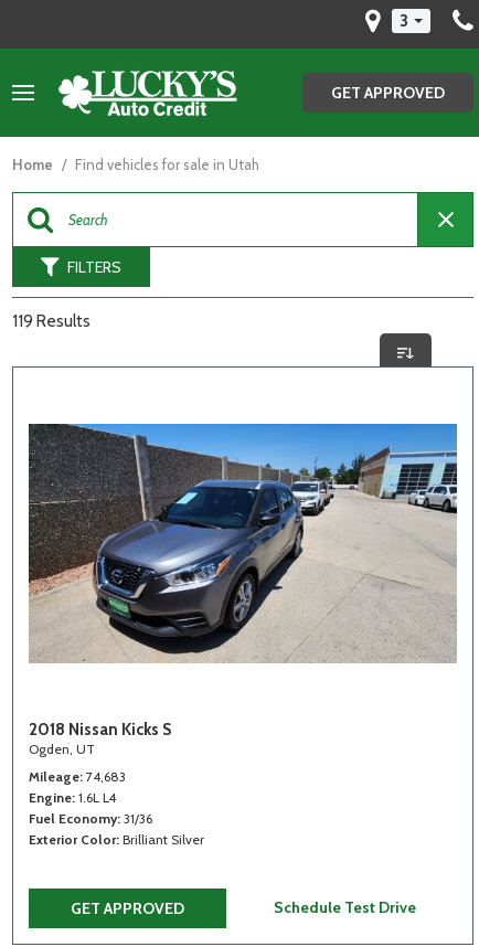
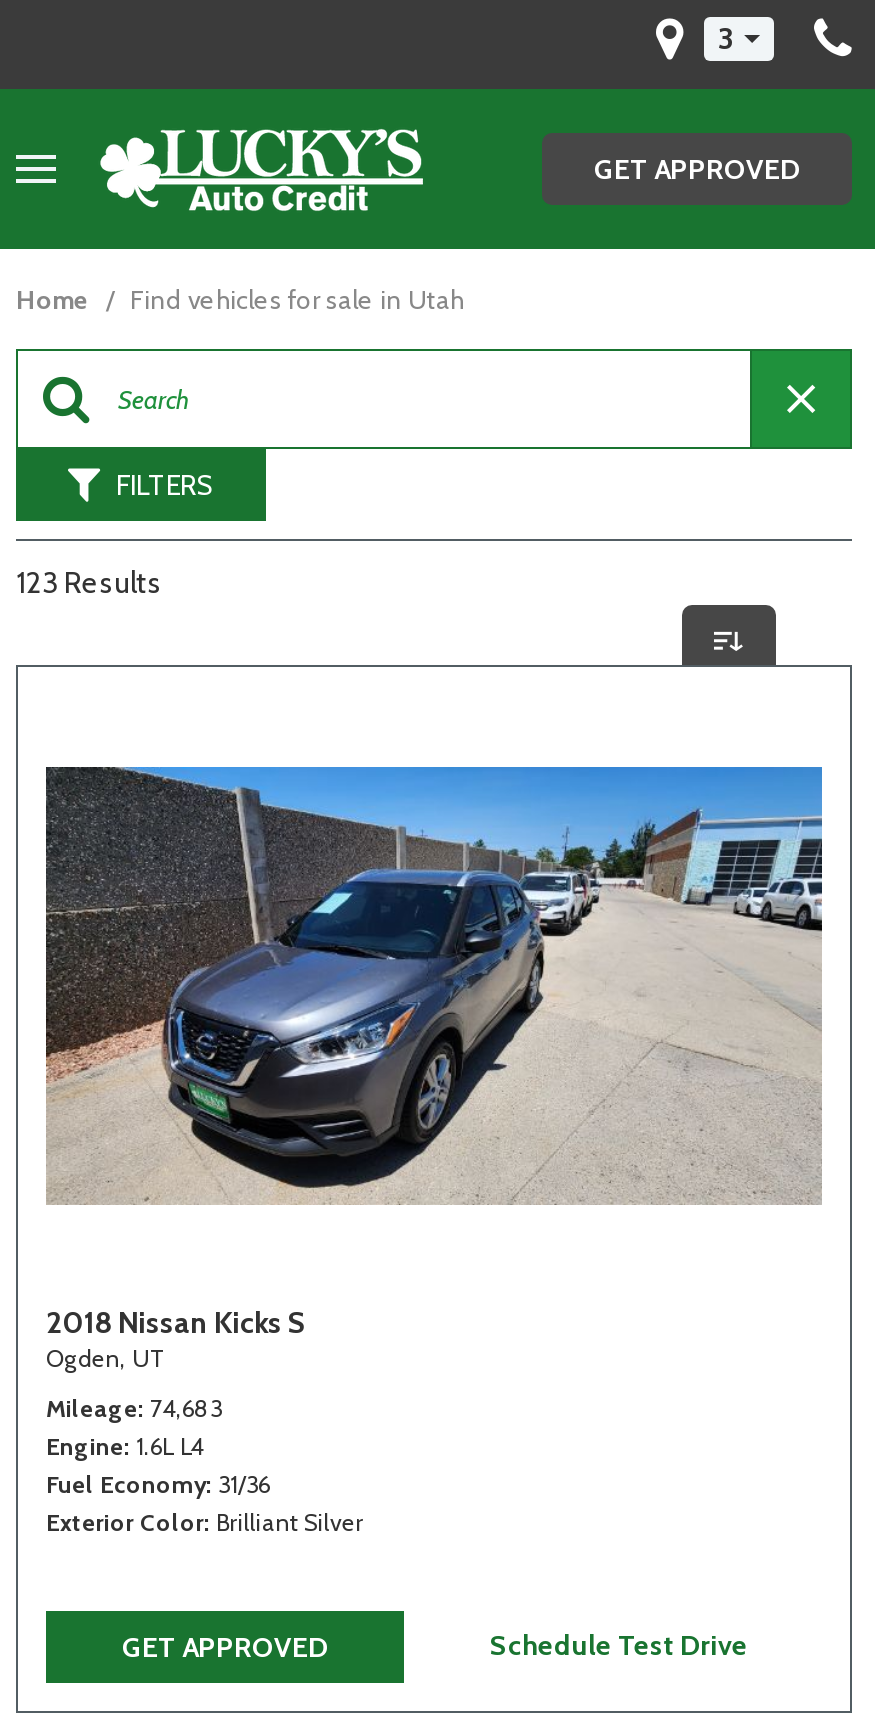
[12,311,91,331] 119 Results -> [16,565,162,601] 123 Results

